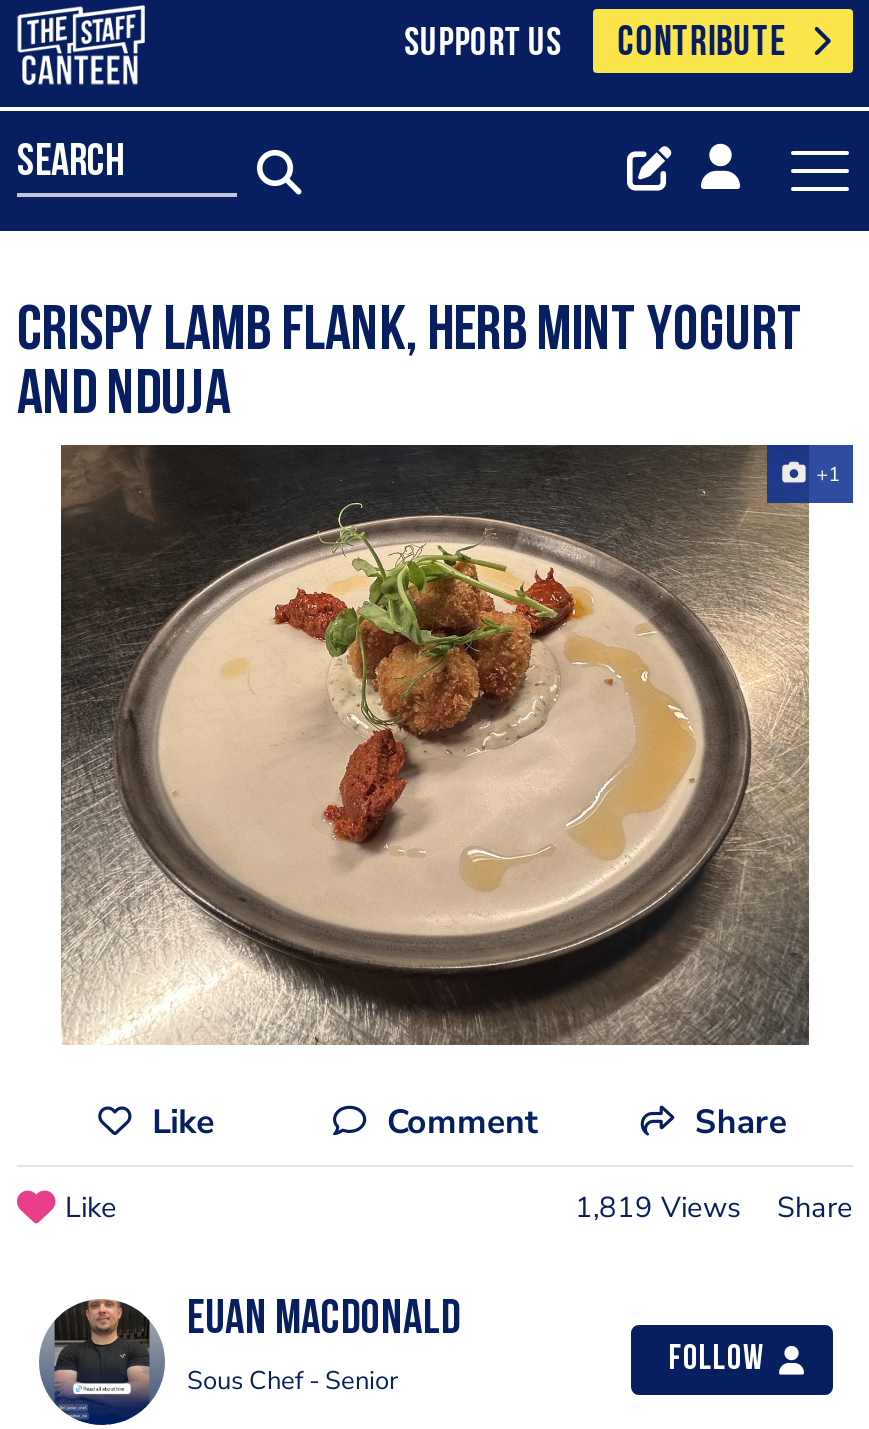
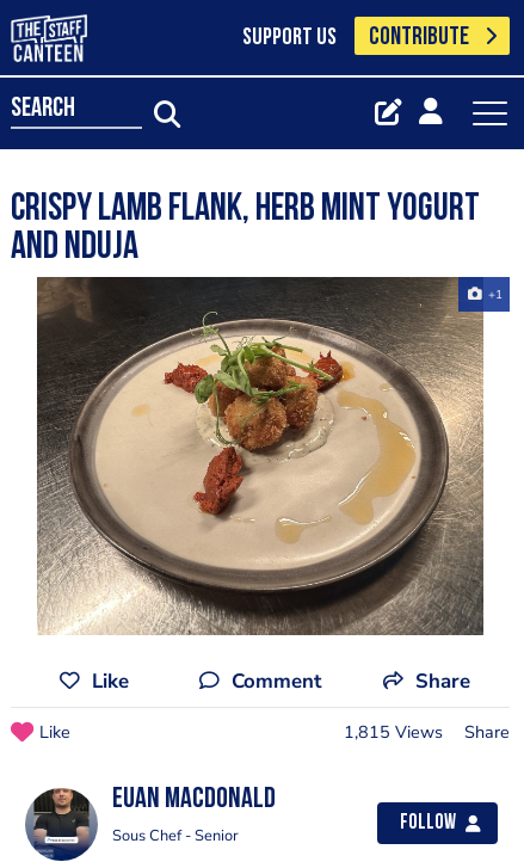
[575,1187,853,1227] 1,819 Views Share -> [344,720,510,744] 1,815 Views Share

